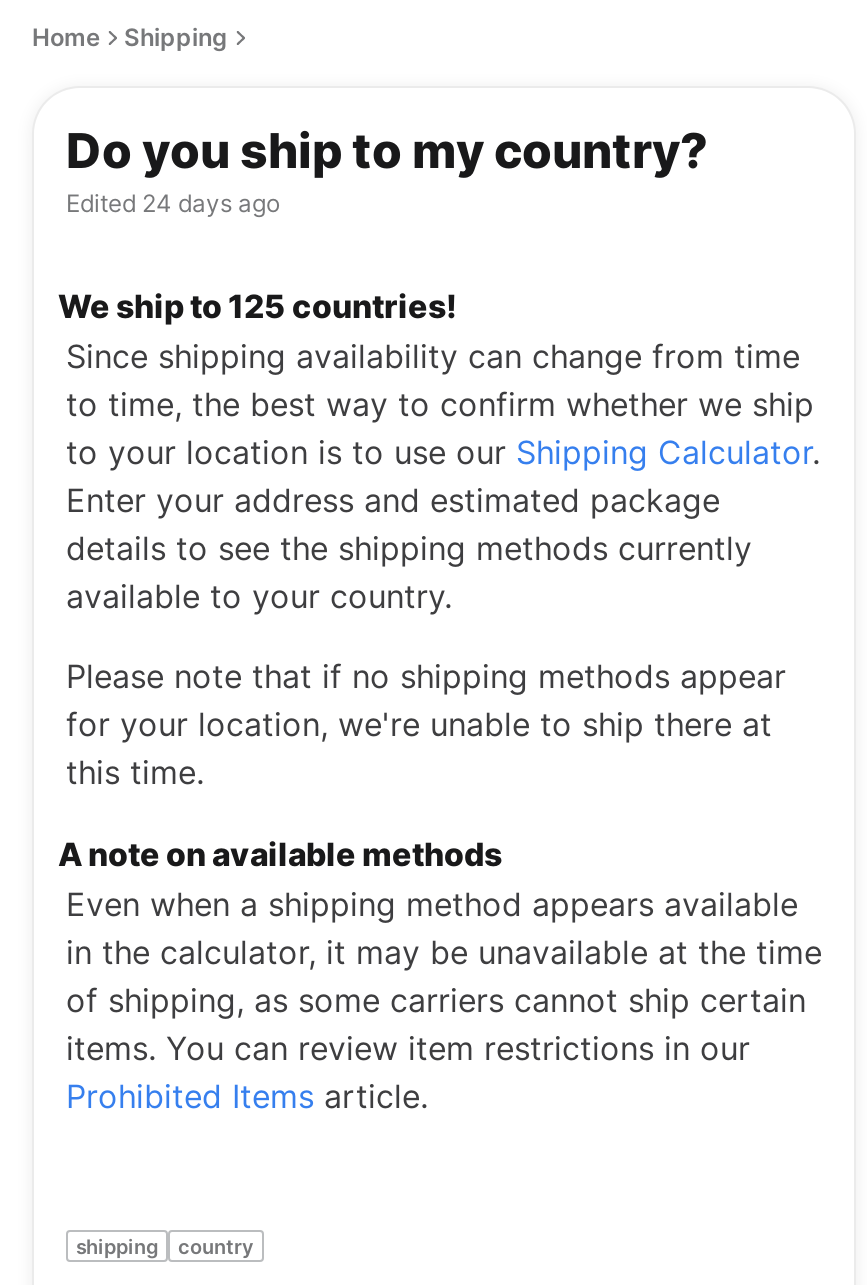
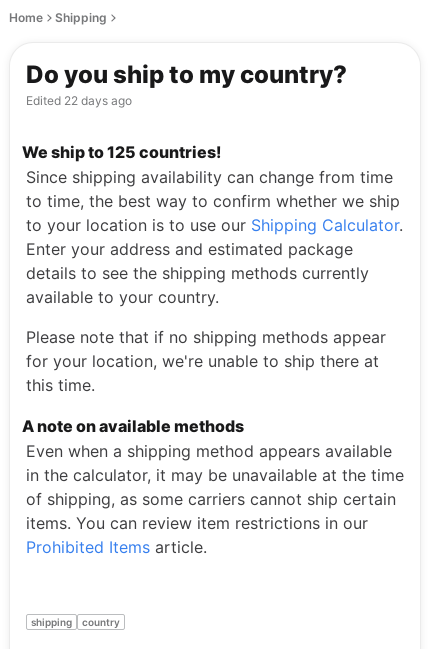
[66,188,280,218] Edited 24 days ago -> [26,93,132,108] Edited 22 days ago

